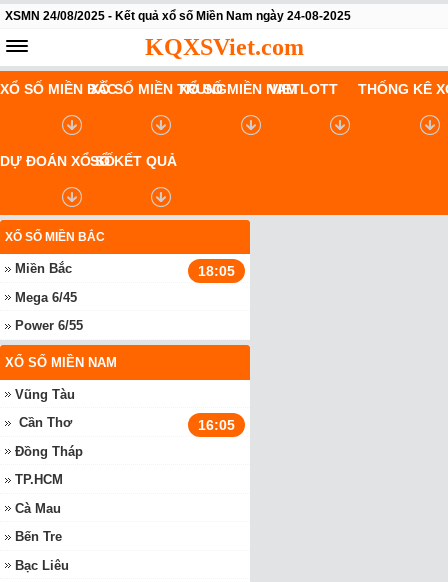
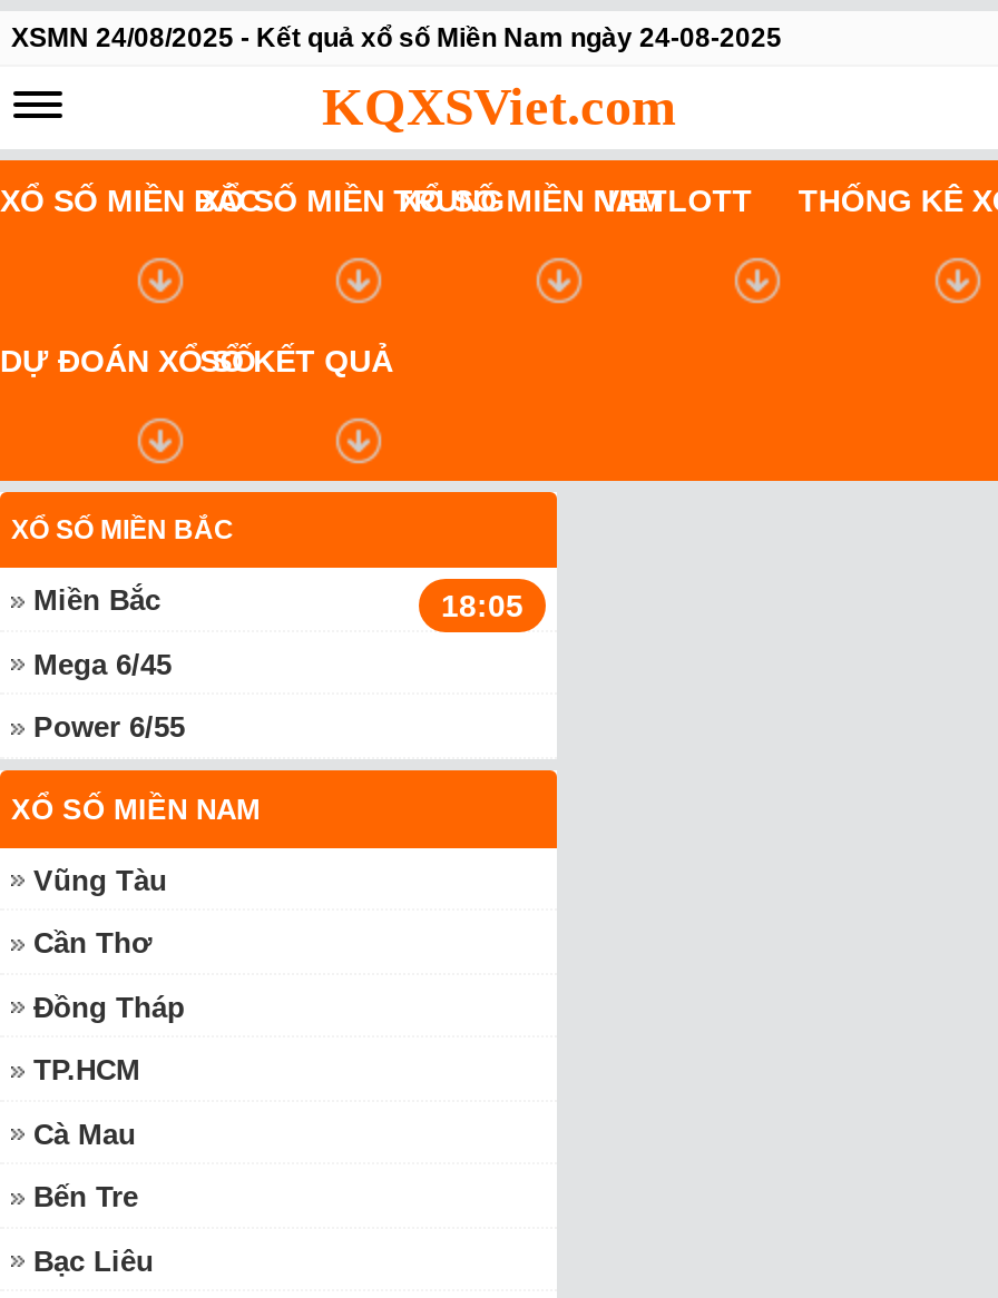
[198,417,235,433] 16:05 -> none

